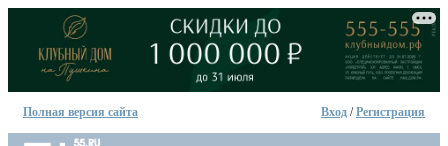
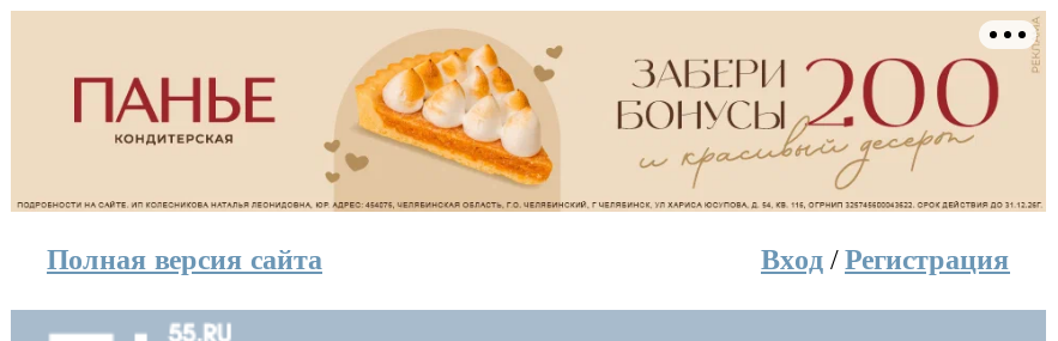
[7,7,441,93] [image] -> [11,11,1046,212] [image]

